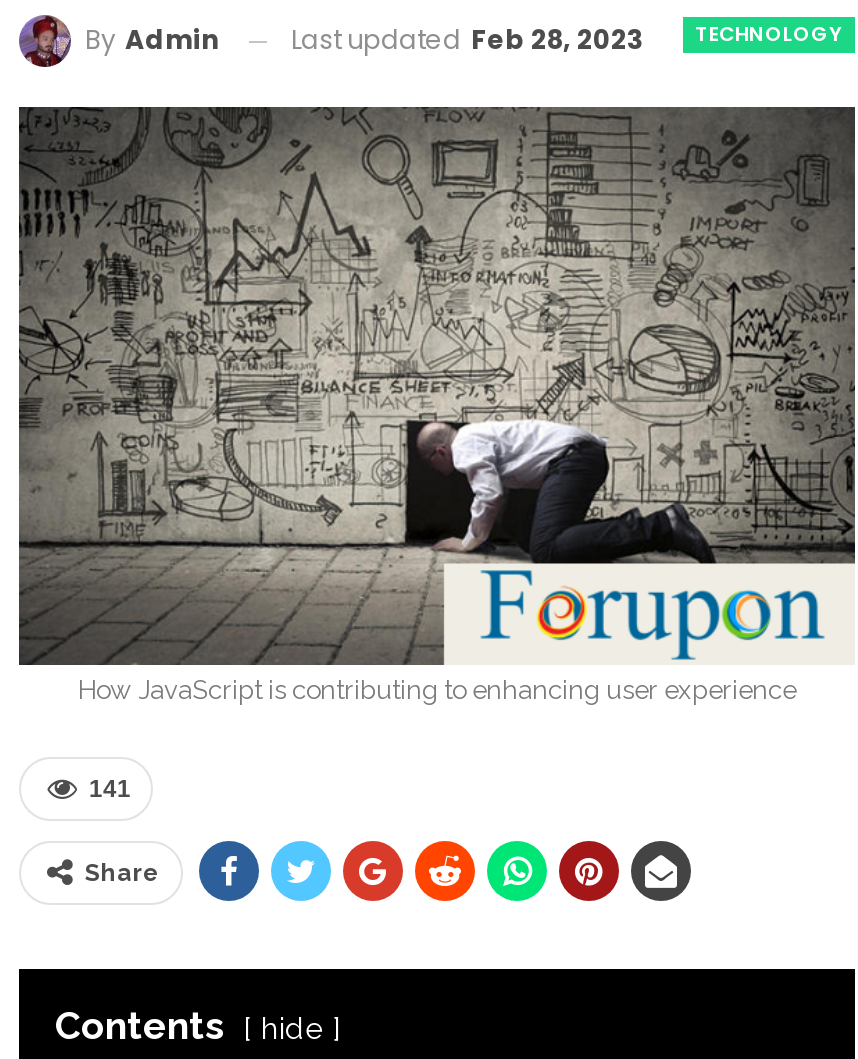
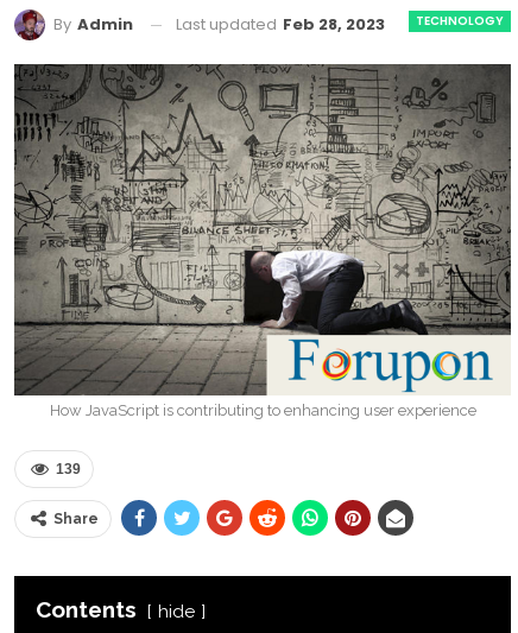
[89,775,131,803] 141 -> [56,461,81,477] 139

